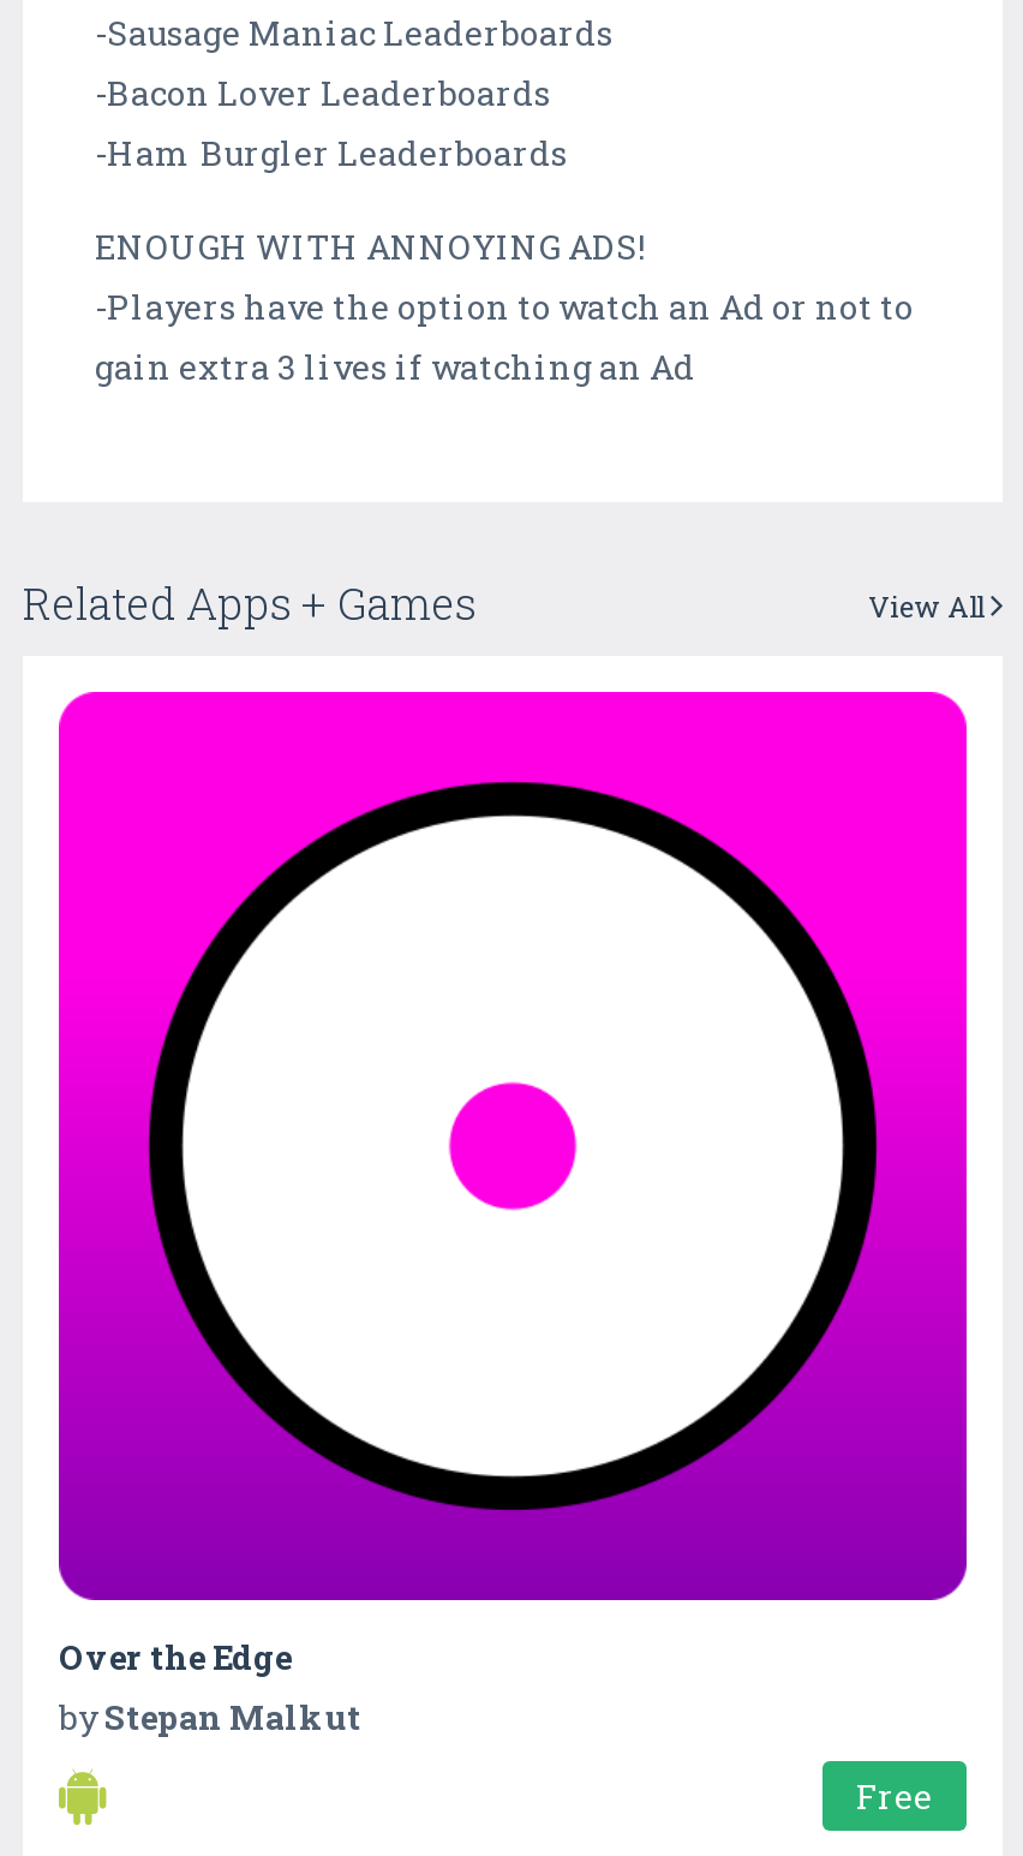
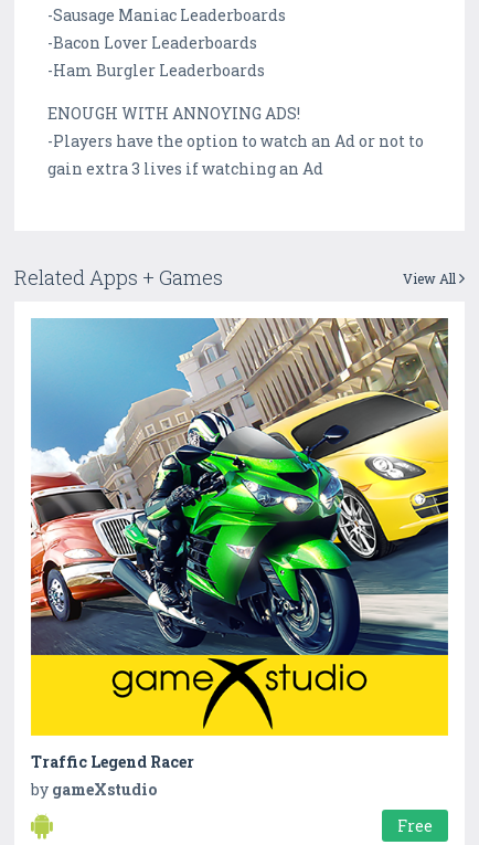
[56,690,969,1739] [image] | Over the Edge | byStepan Malkut -> [30,317,449,799] [image] | Traffic Legend Racer | bygameXstudio

